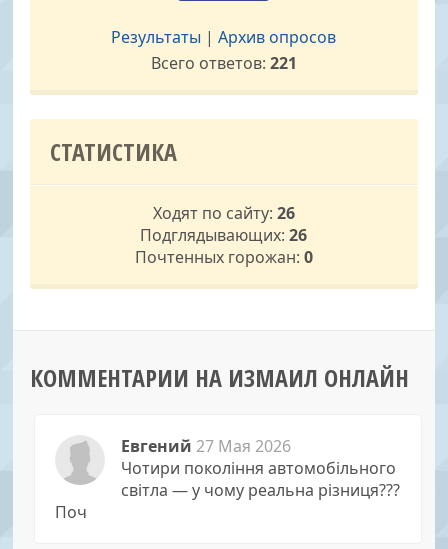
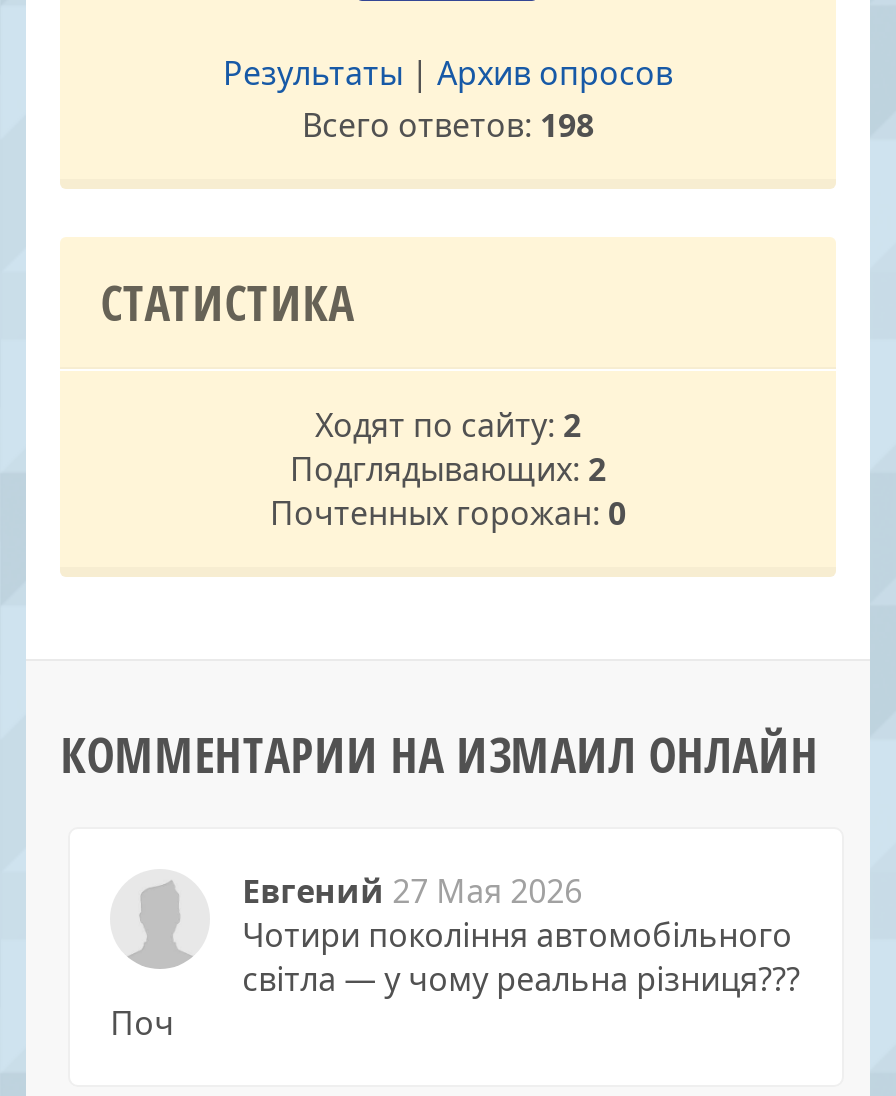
[151,52,297,74] Всего ответов: 221 -> [302,104,594,148] Всего ответов: 198
[153,202,295,224] Ходят по сайту: 26 -> [315,404,581,448] Ходят по сайту: 2
[140,224,307,246] Подглядывающих: 26 -> [290,448,606,492] Подглядывающих: 2

